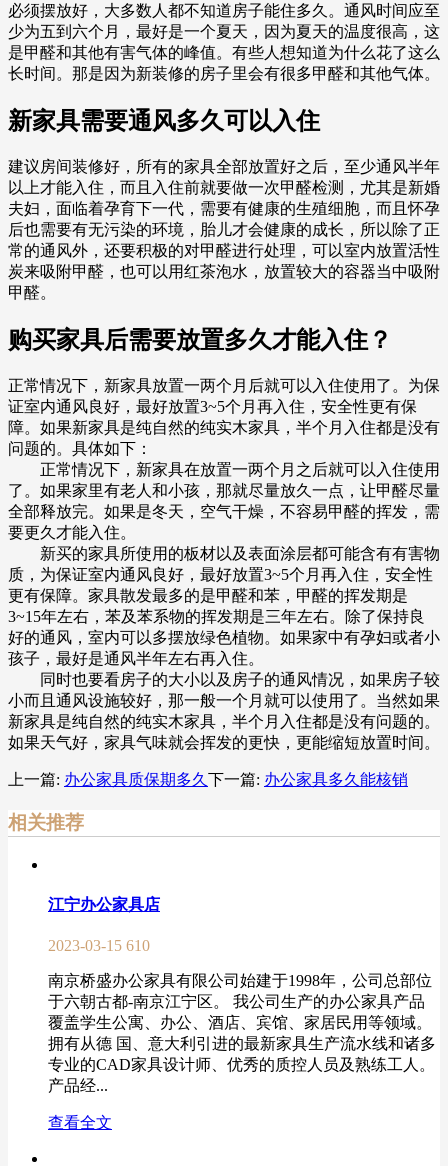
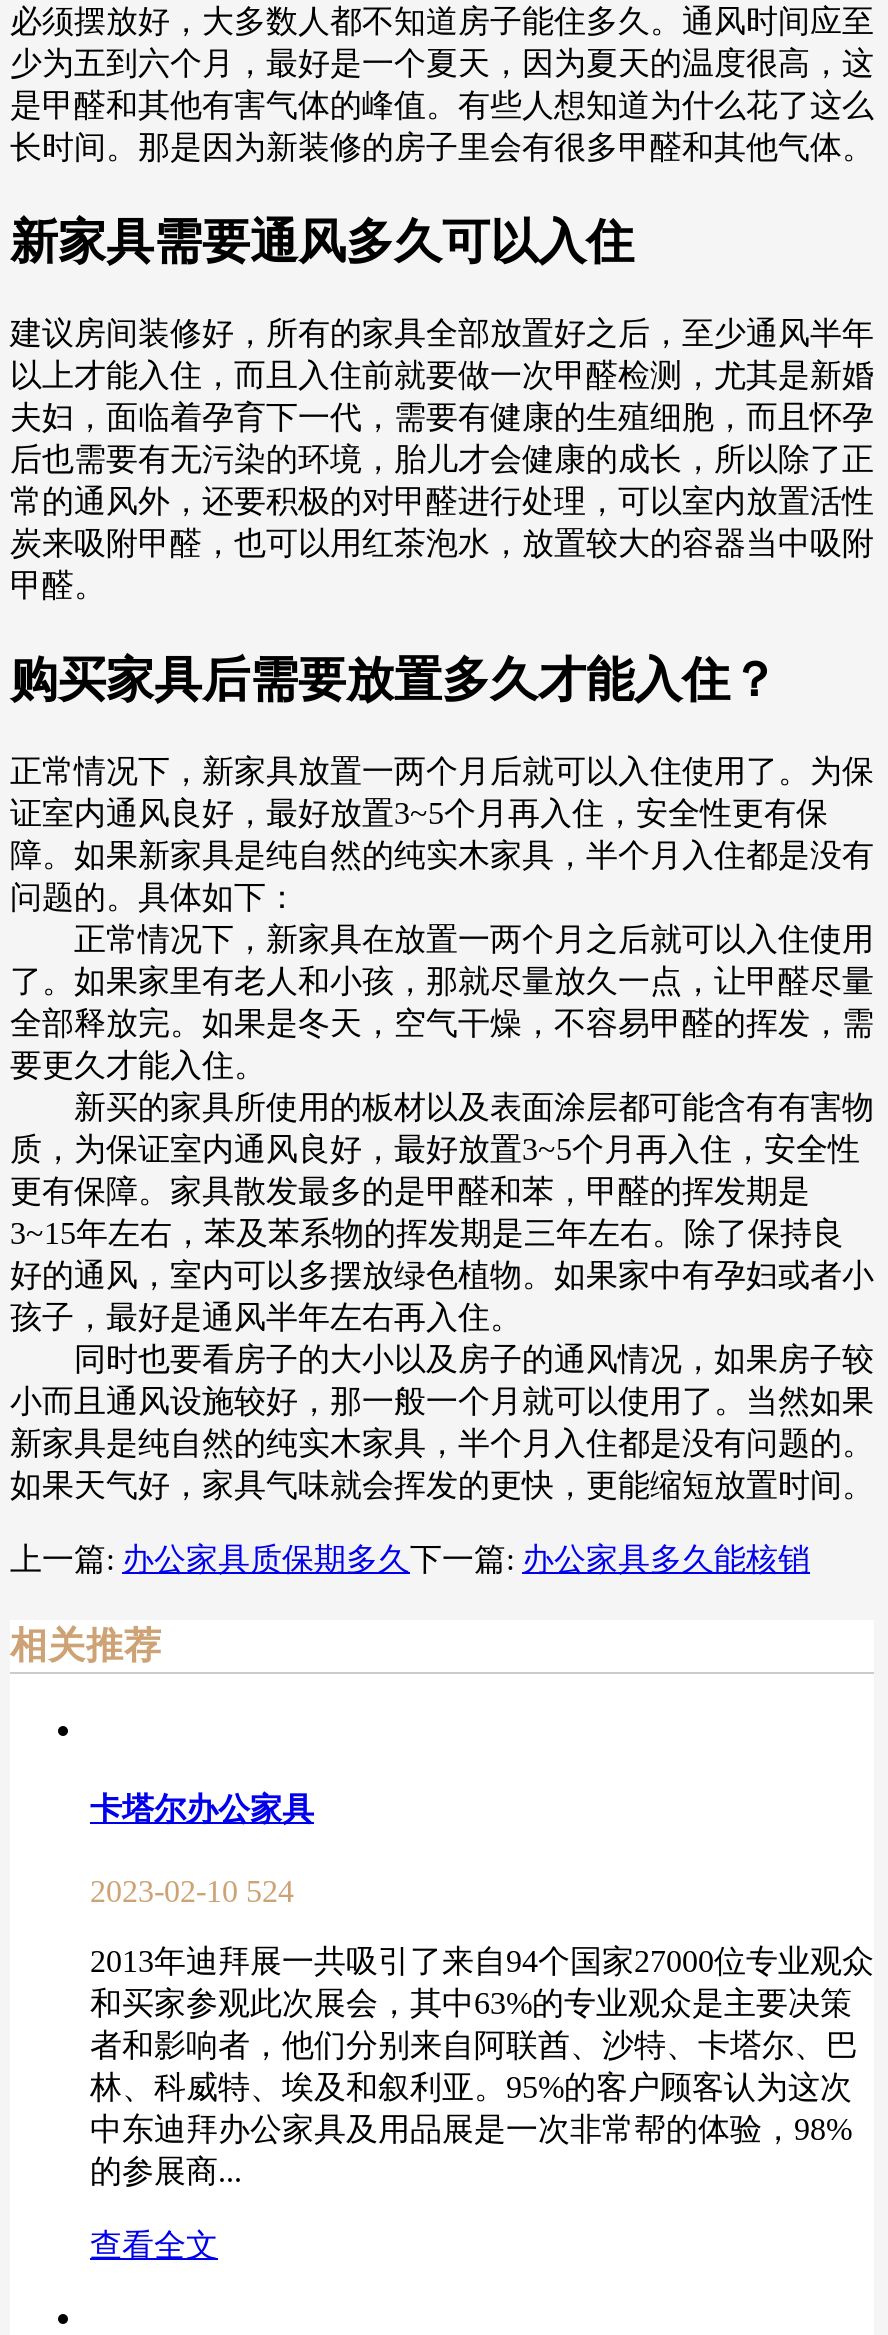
[48,896,160,913] 江宁办公家具店 -> [90,1792,314,1826] 卡塔尔办公家具
[48,937,150,954] 2023-03-15 610 -> [90,1874,294,1908] 2023-02-10 524
[48,972,436,1094] 南京桥盛办公家具有限公司始建于1998年，公司总部位 | 于六朝古都-南京江宁区。 我公司生产的办公家具产品 | 覆盖学生公寓、办公、酒店、宾馆、家居民用等领域。 | 拥有从德 国、意大利引进的最新家具生产流水线和诸多 | 专业的CAD家具设计师、优秀的质控人员及熟练工人。 | 产品经... -> [90,1944,874,2188] 2013年迪拜展一共吸引了来自94个国家27000位专业观众 | 和买家参观此次展会，其中63%的专业观众是主要决策 | 者和影响者，他们分别来自阿联酋、沙特、卡塔尔、巴 | 林、科威特、埃及和叙利亚。95%的客户顾客认为这次 | 中东迪拜办公家具及用品展是一次非常帮的体验，98% | 的参展商...

